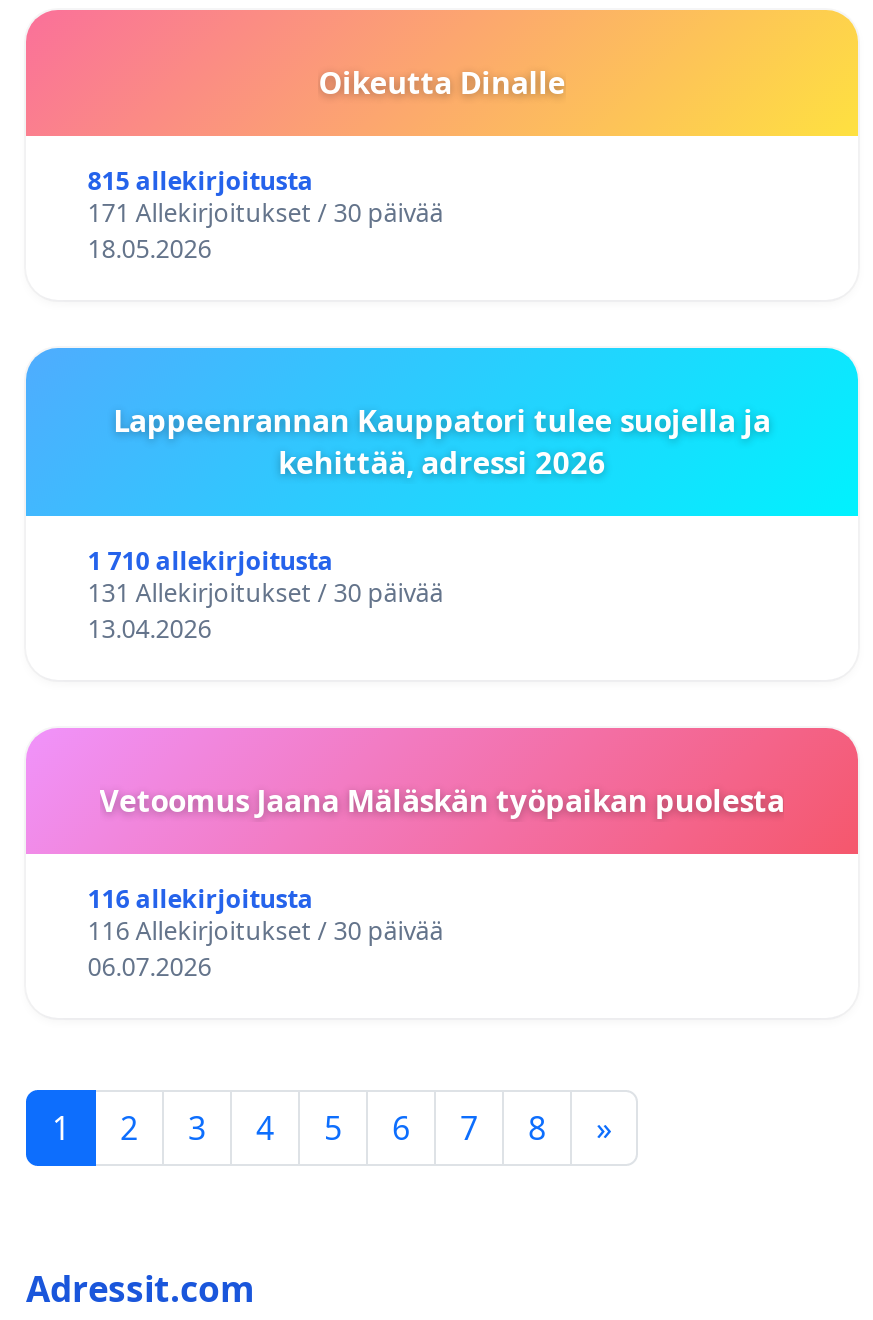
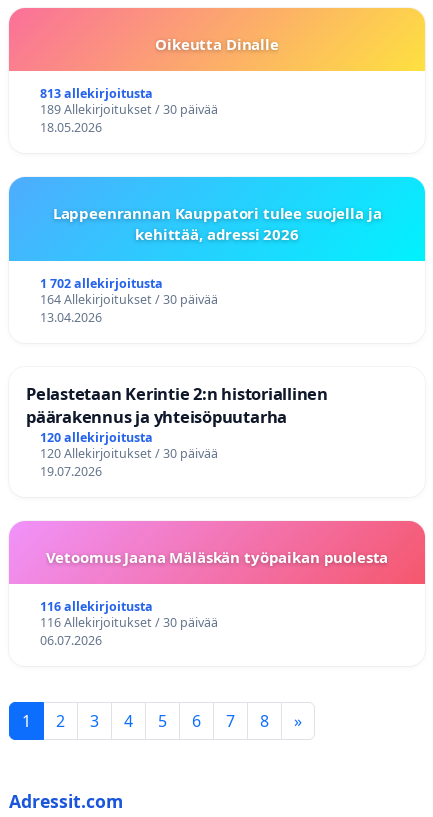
[88,164,314,198] 815 allekirjoitusta -> [40,85,153,102] 813 allekirjoitusta
[88,196,444,230] 171 Allekirjoitukset / 30 päivää -> [40,101,218,118] 189 Allekirjoitukset / 30 päivää
[88,544,334,578] 1 710 allekirjoitusta -> [40,275,163,292] 1 702 allekirjoitusta
[88,576,444,610] 131 Allekirjoitukset / 30 päivää -> [40,291,218,308] 164 Allekirjoitukset / 30 päivää
none -> [26,382,328,480] Pelastetaan Kerintie 2:n historiallinen | päärakennus ja yhteisöpuutarha | 120 allekirjoitusta | 120 Allekirjoitukset / 30 päivää | 19.07.2026

